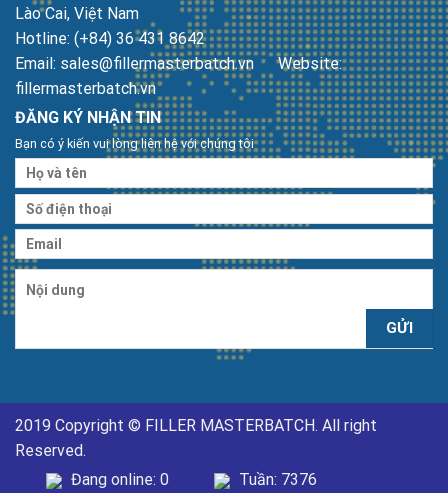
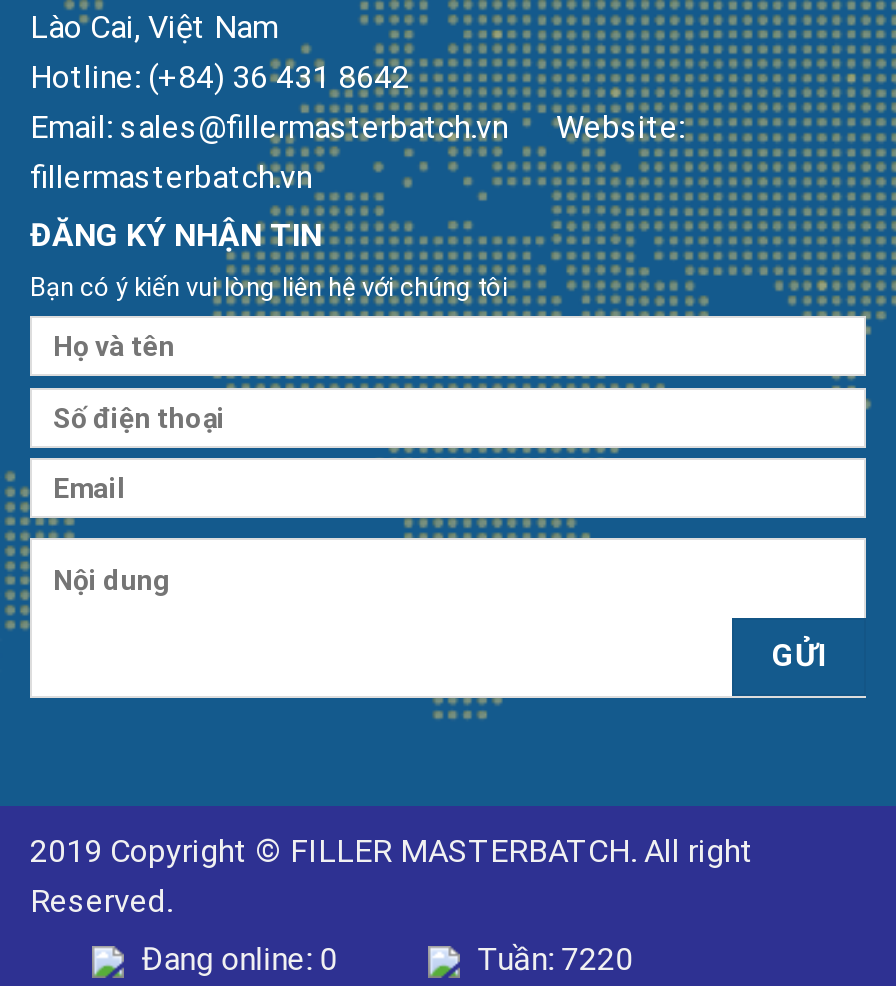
[239,470,317,489] Tuần: 7376 -> [477,940,633,978] Tuần: 7220

